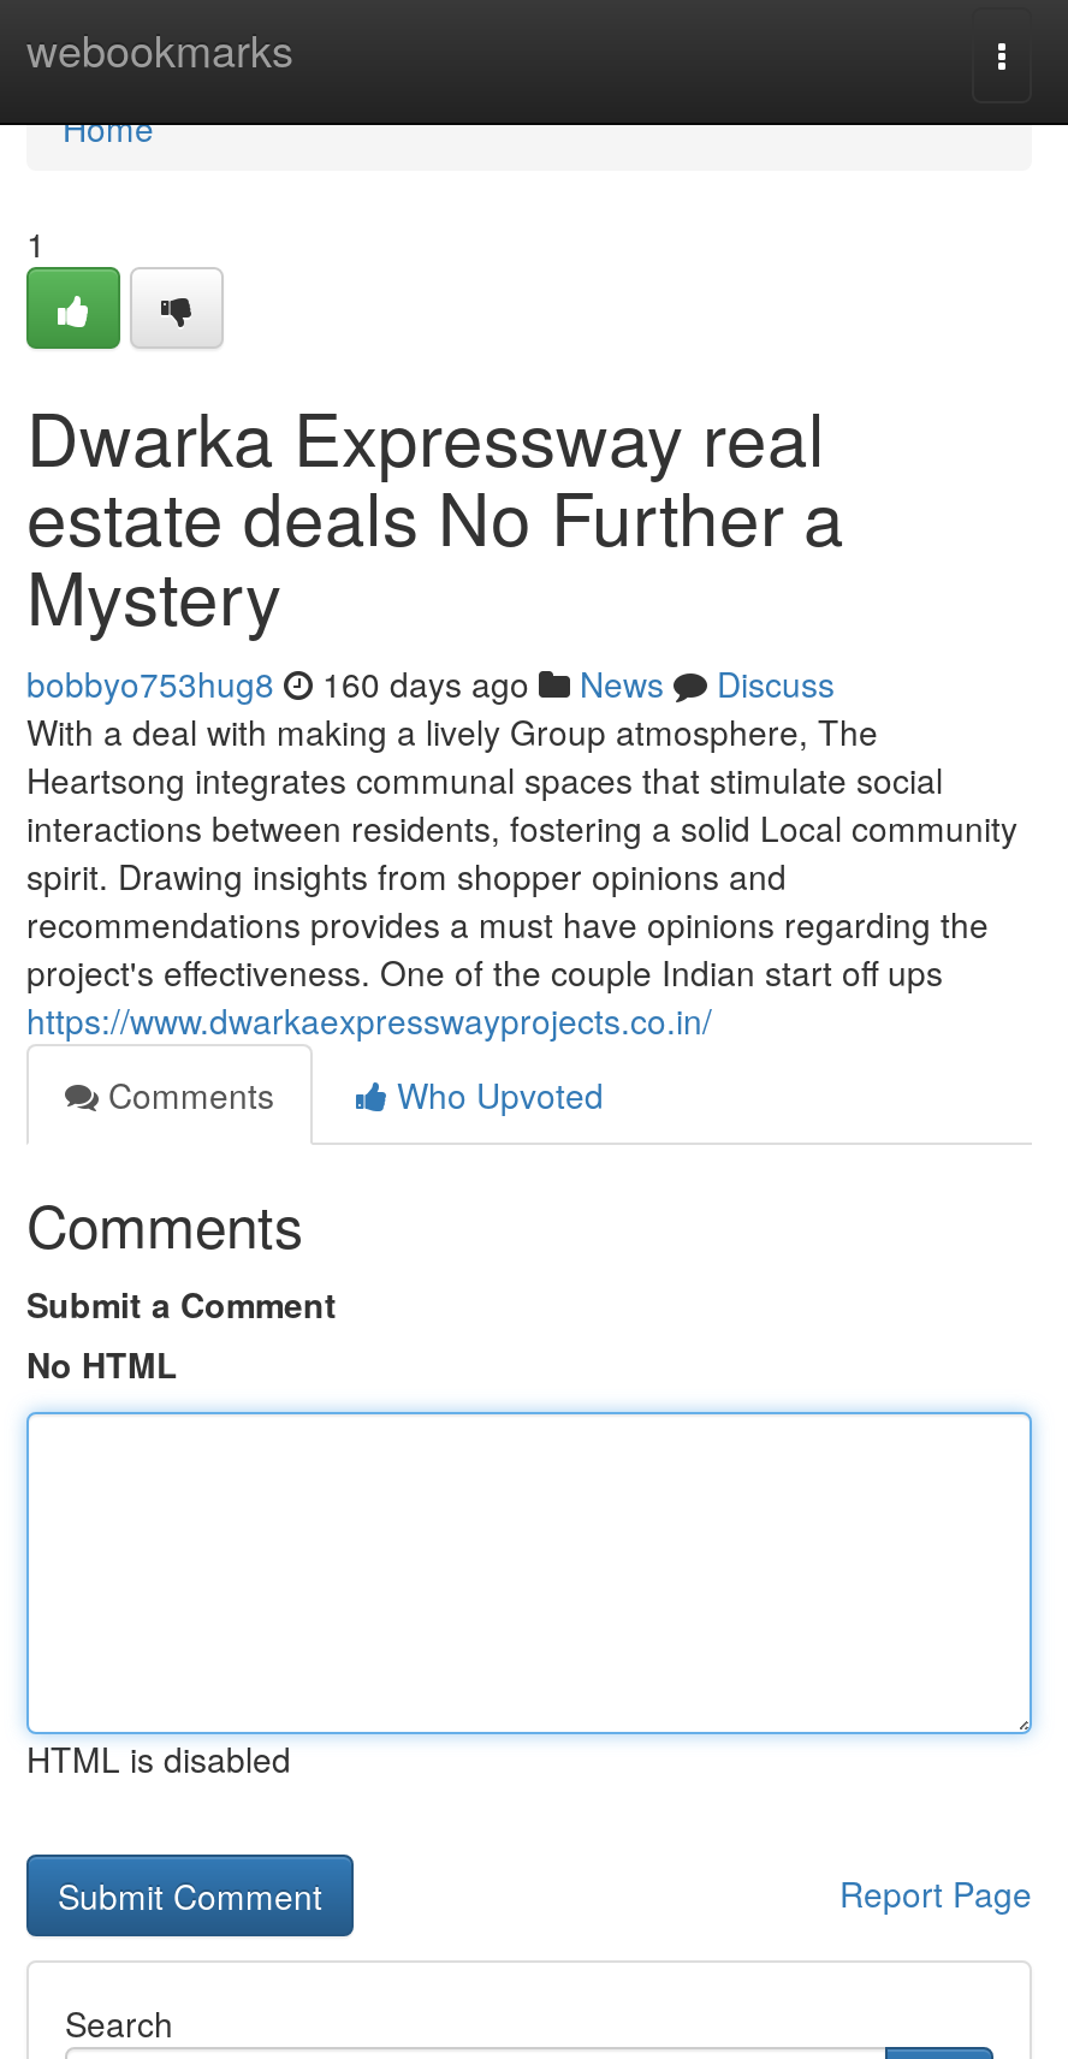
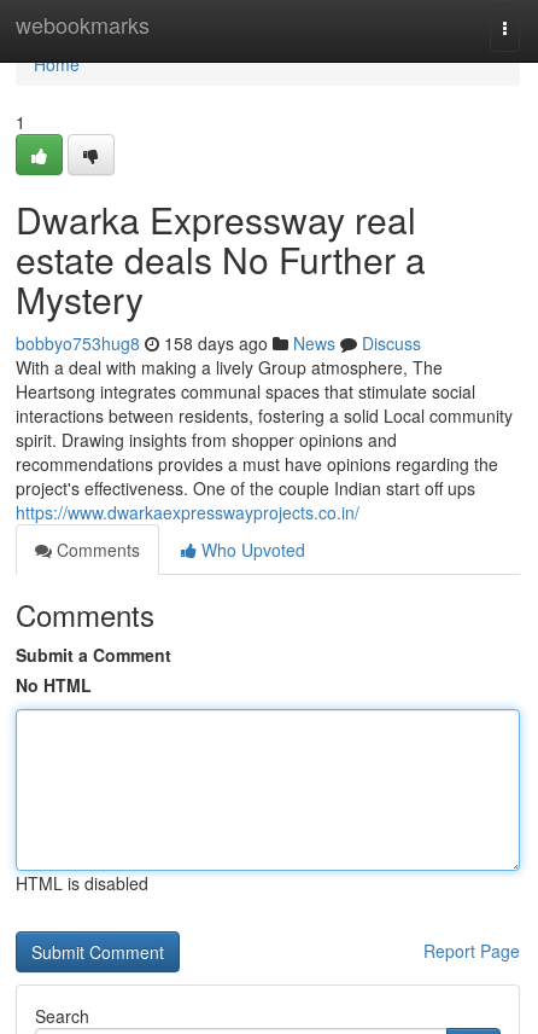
[26,659,835,707] bobbyo753hug8 160 days ago News Discuss -> [16,331,421,355] bobbyo753hug8 158 days ago News Discuss

